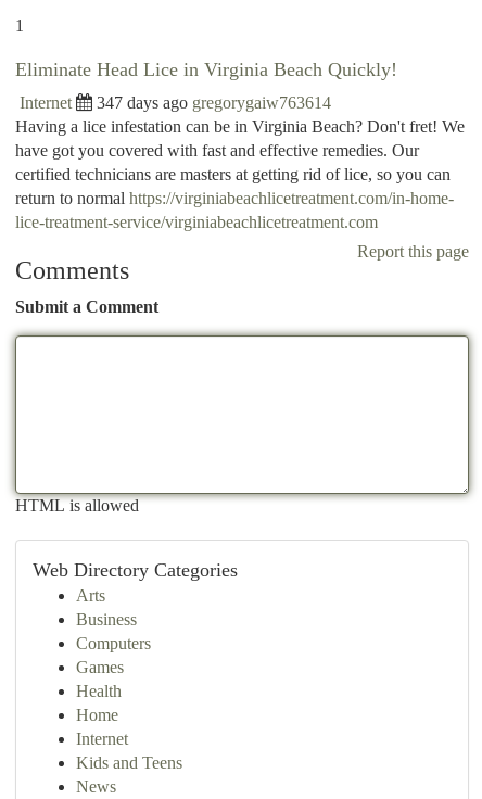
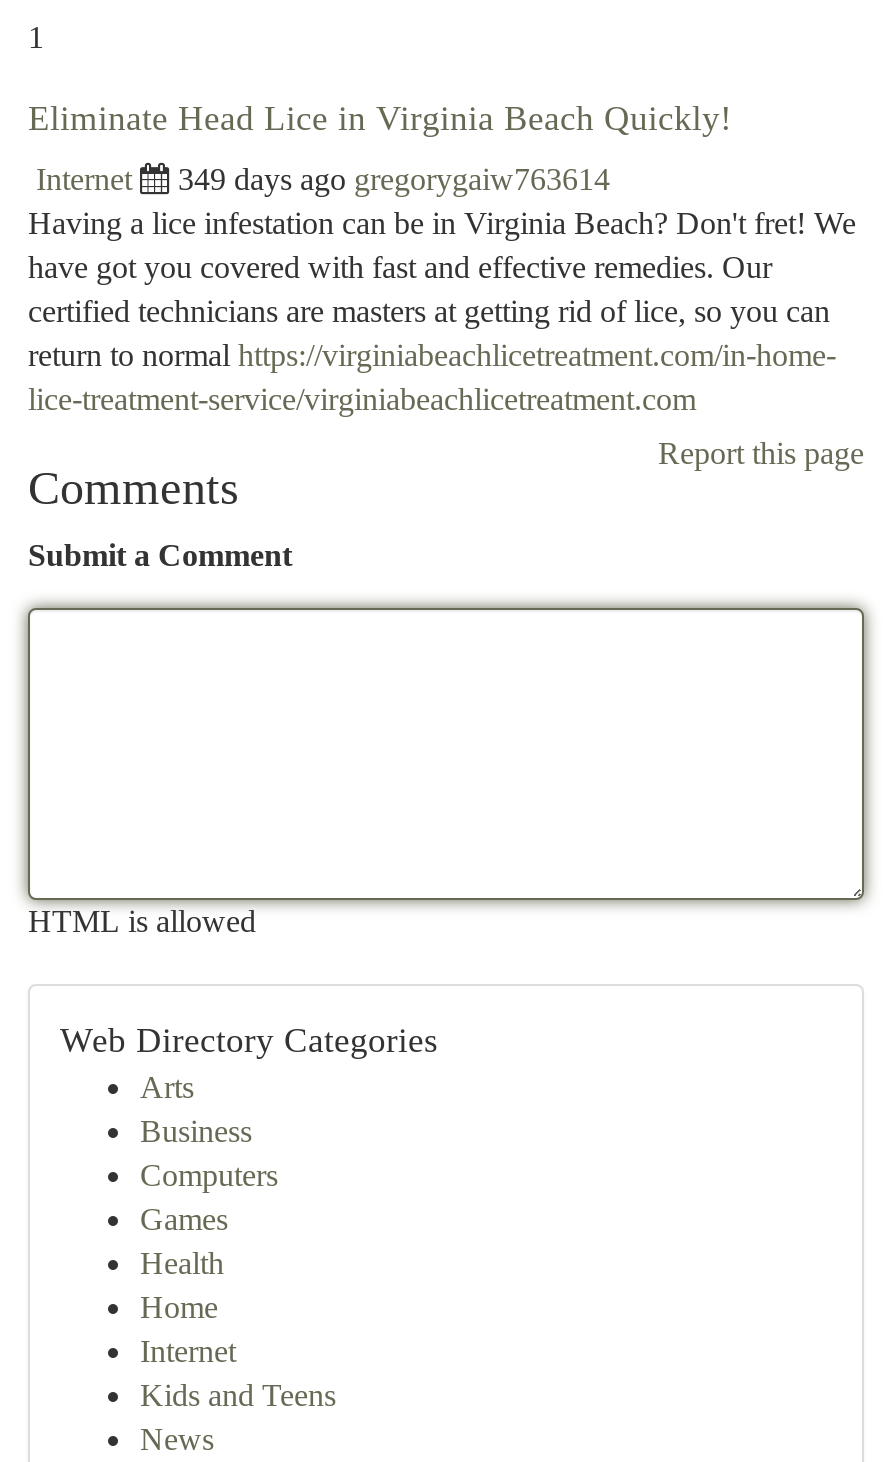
[97,93,331,112] 347 days ago gregorygaiw763614 -> [178,162,610,196] 349 days ago gregorygaiw763614

